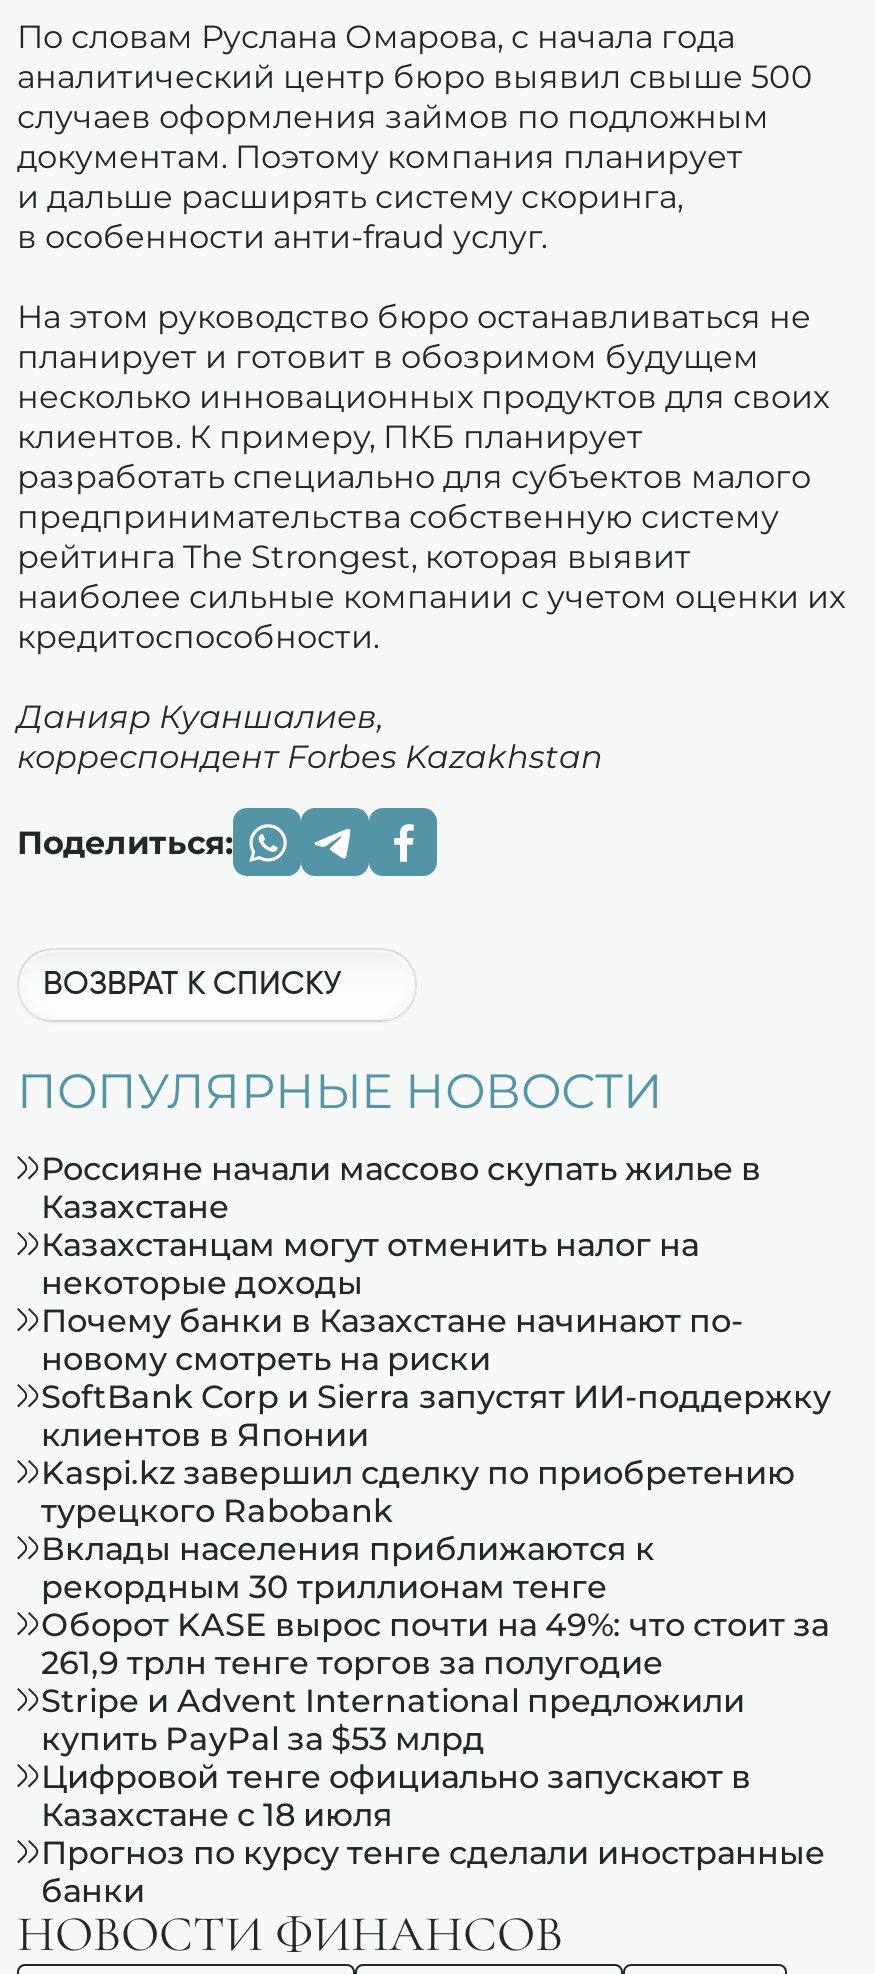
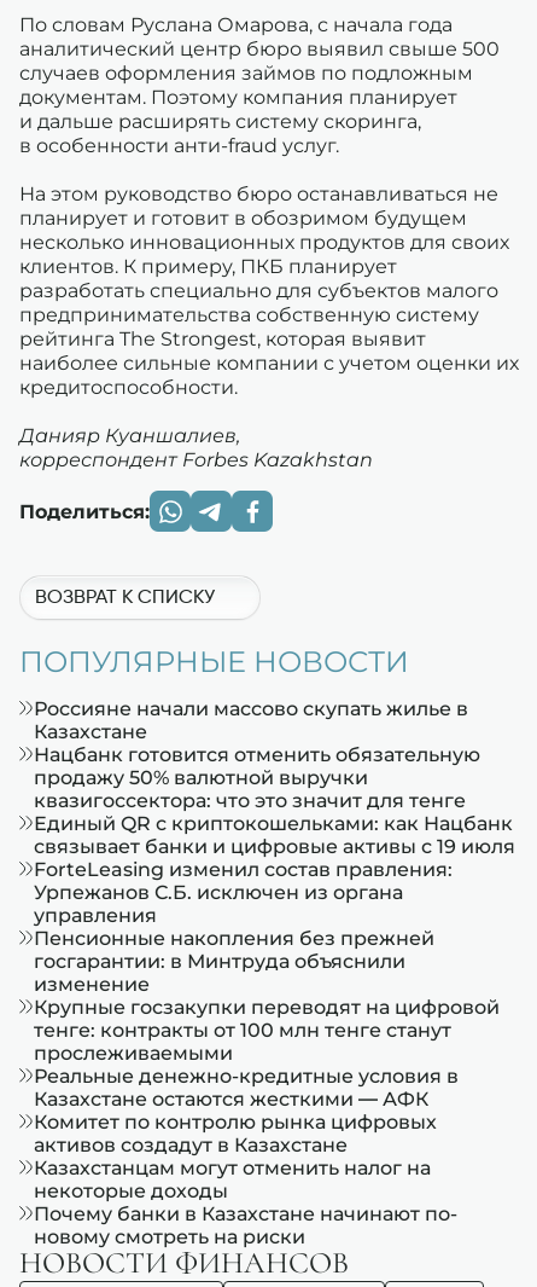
none -> [34,742,515,1156] Нацбанк готовится отменить обязательную | продажу 50% валютной выручки | квазигоссектора: что это значит для тенге | Единый QR с криптокошельками: как Нацбанк | связывает банки и цифровые активы с 19 июля | ForteLeasing изменил состав правления: | Урпежанов С.Б. исключен из органа | управления | Пенсионные накопления без прежней | госгарантии: в Минтруда объяснили | изменение | Крупные госзакупки переводят на цифровой | тенге: контракты от 100 млн тенге станут | прослеживаемыми | Реальные денежно-кредитные условия в | Казахстане остаются жесткими — АФК | Комитет по контролю рынка цифровых | активов создадут в Казахстане
moved [41,1224,743,1378] -> [34,1155,457,1248]: Казахстанцам могут отменить налог на | некоторые доходы | Почему банки в Казахстане начинают по- | новому смотреть на риски
[41,1376,831,1910] SoftBank Corp и Sierra запустят ИИ-поддержку | клиентов в Японии | Kaspi.kz завершил сделку по приобретению | турецкого Rabobank | Вклады населения приближаются к | рекордным 30 триллионам тенге | Оборот KASE вырос почти на 49%: что стоит за | 261,9 трлн тенге торгов за полугодие | Stripe и Advent International предложили | купить PayPal за $53 млрд | Цифровой тенге официально запускают в | Казахстане с 18 июля | Прогноз по курсу тенге сделали иностранные | банки -> none

